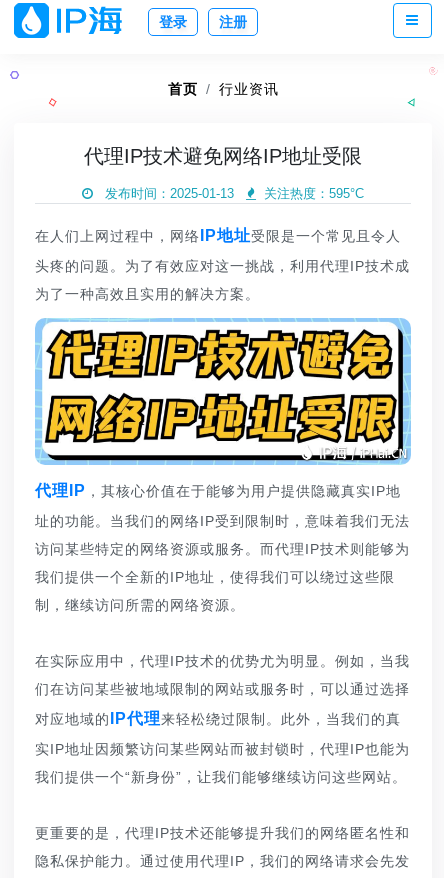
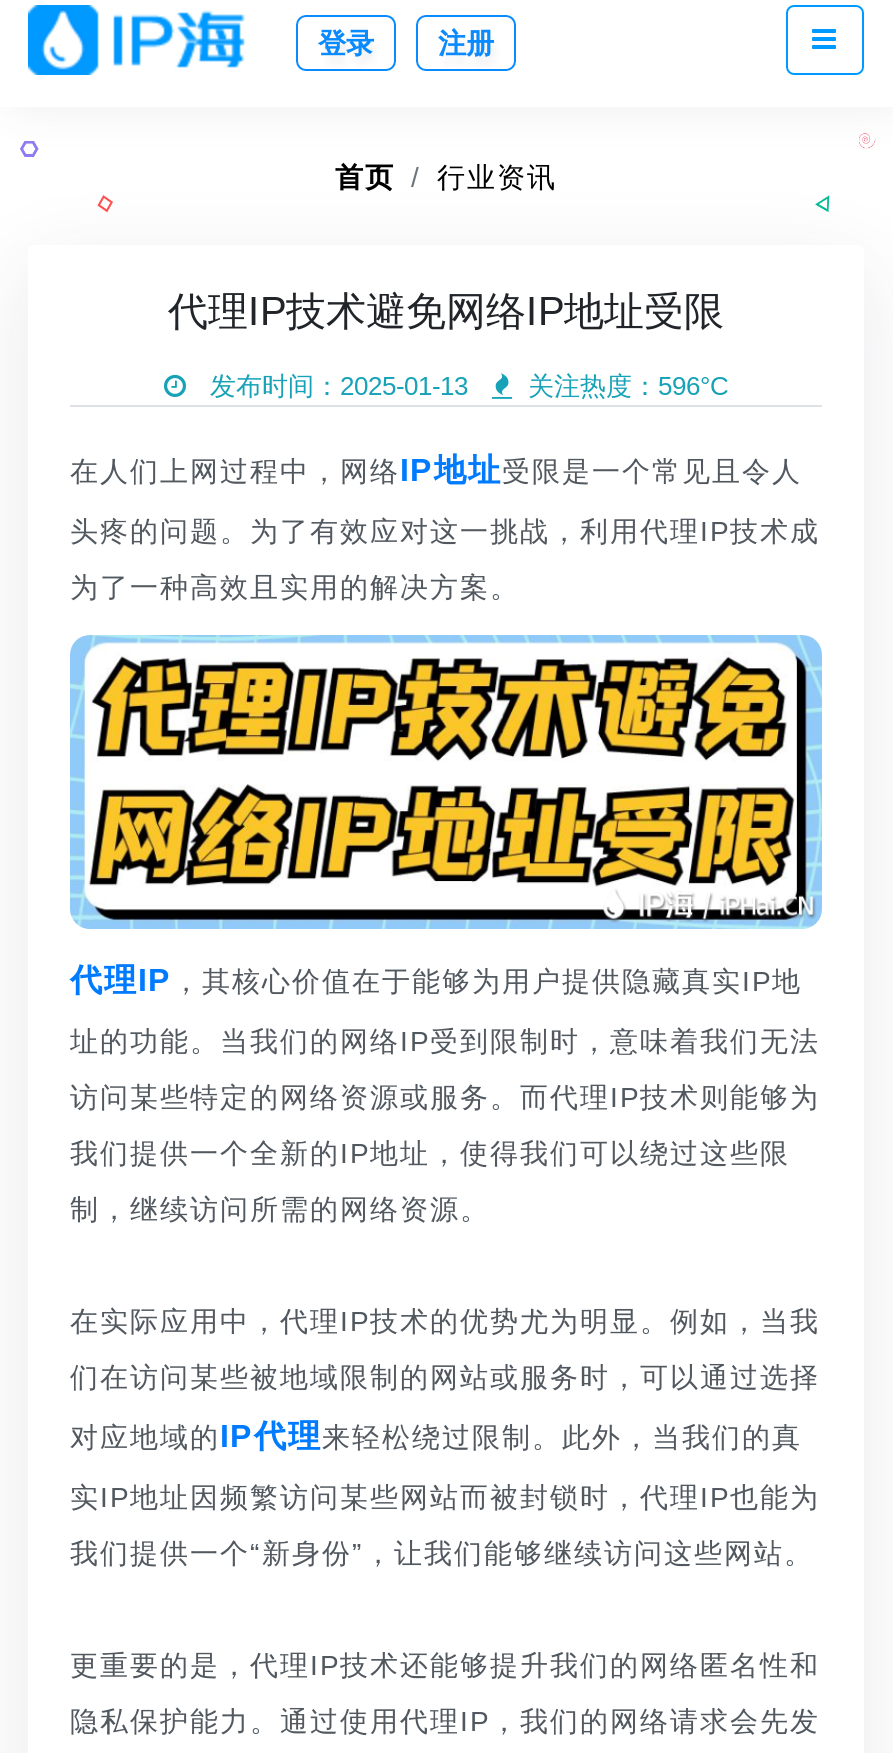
[101,186,364,201] 发布时间：2025-01-13 关注热度：595°C -> [202,371,728,401] 发布时间：2025-01-13 关注热度：596°C

